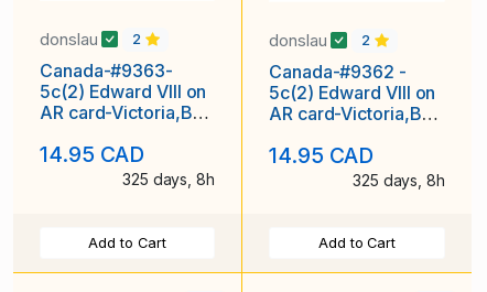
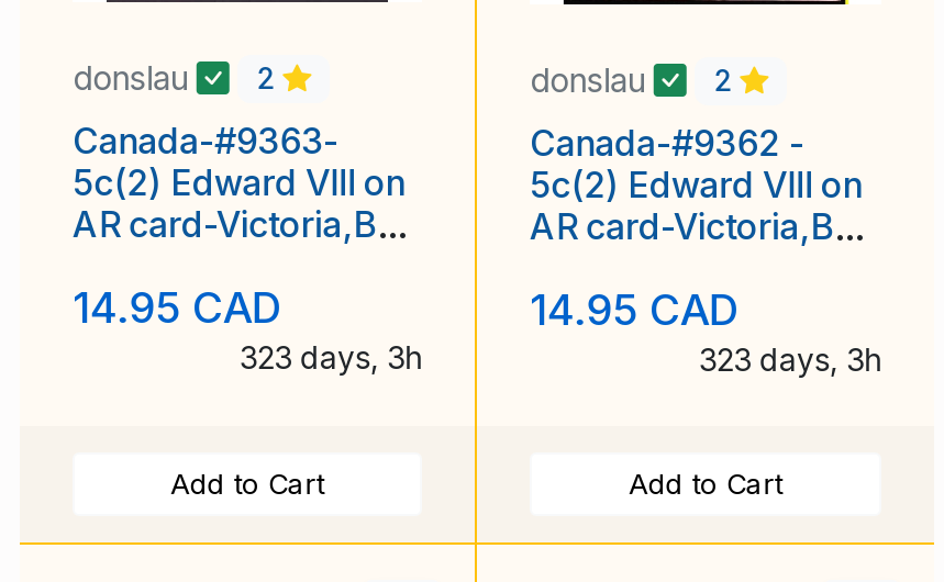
[122,170,215,188] 325 days, 8h -> [240,338,422,375] 323 days, 3h
[353,171,445,189] 325 days, 8h -> [699,340,881,378] 323 days, 3h

